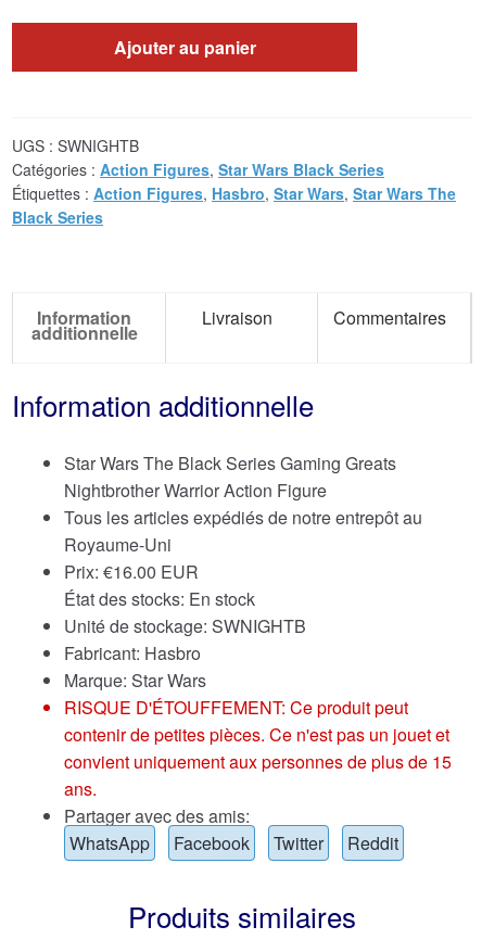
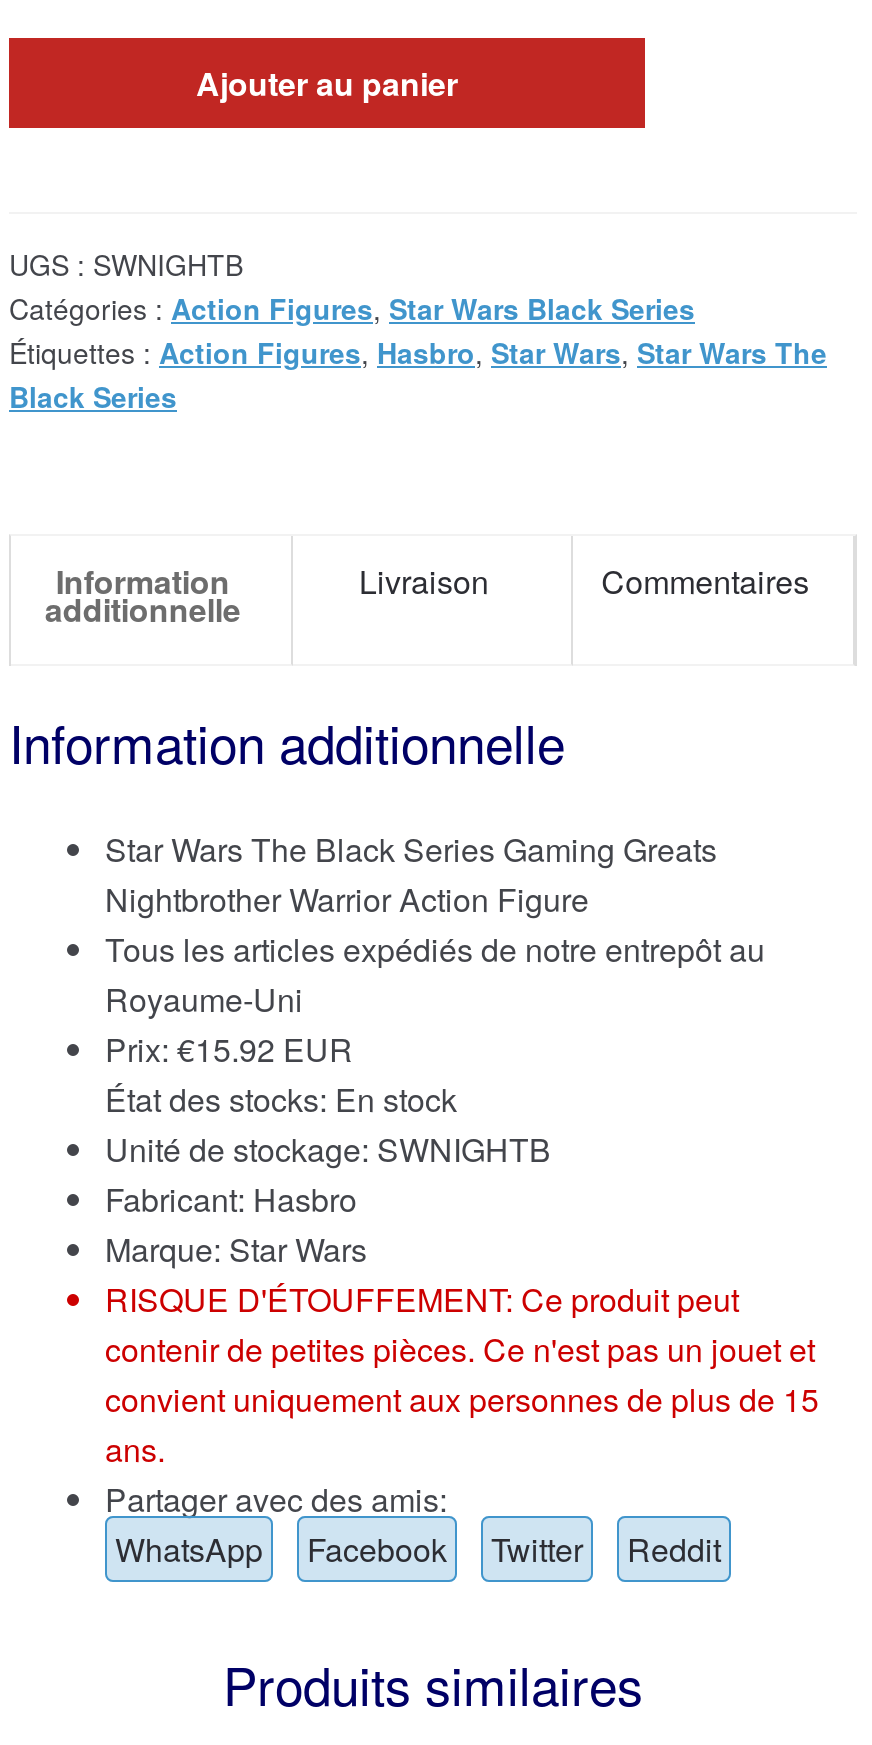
[64,559,199,584] Prix: €16.00 EUR -> [105,1027,353,1073] Prix: €15.92 EUR

